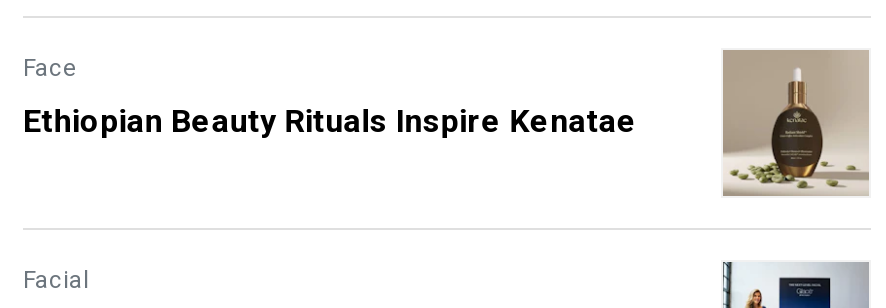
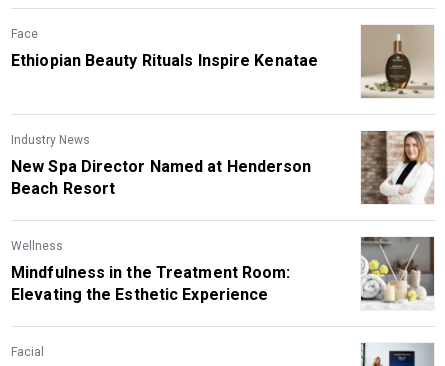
none -> [11,133,311,304] Industry News | New Spa Director Named at Henderson | Beach Resort | Wellness | Mindfulness in the Treatment Room: | Elevating the Esthetic Experience
none -> [360,130,434,205] [image]
none -> [361,236,434,309] [image]

